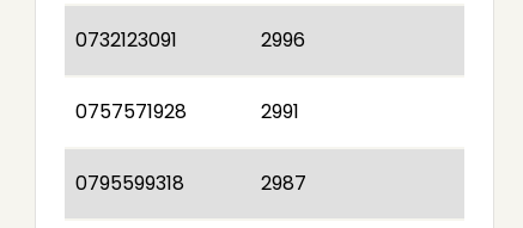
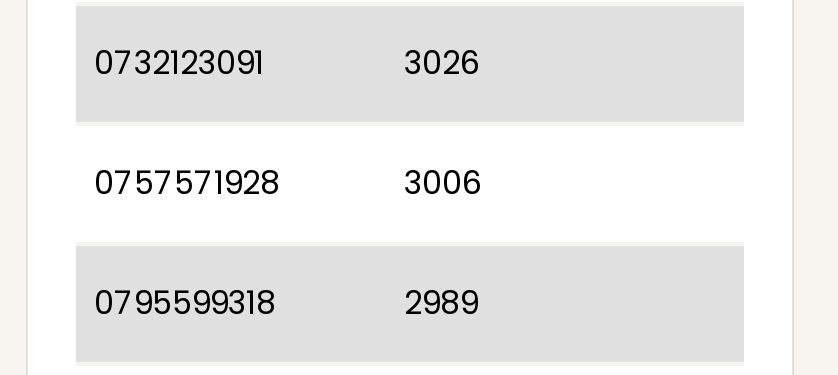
[261,26,305,54] 2996 -> [404,40,480,86] 3026
[261,98,299,125] 2991 -> [404,160,482,206] 3006
[261,170,306,197] 2987 -> [404,280,478,326] 2989

